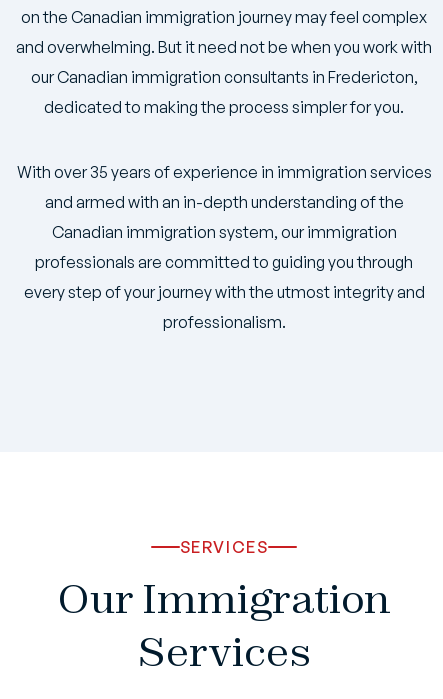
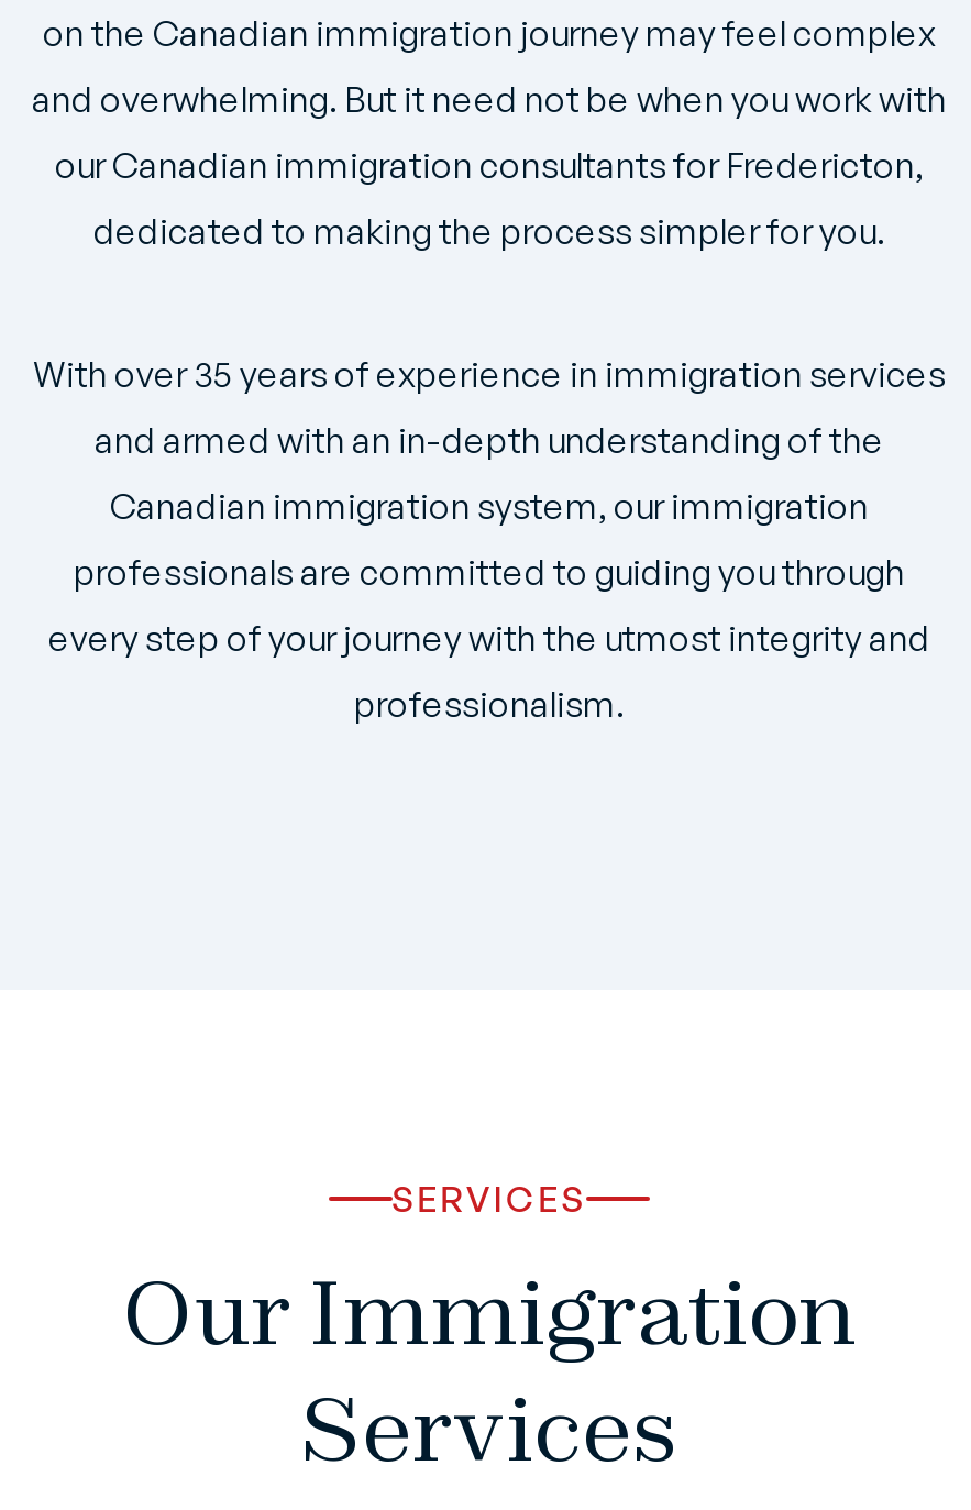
[30,67,417,87] our Canadian immigration consultants in Fredericton, -> [55,143,924,187] our Canadian immigration consultants for Fredericton,

